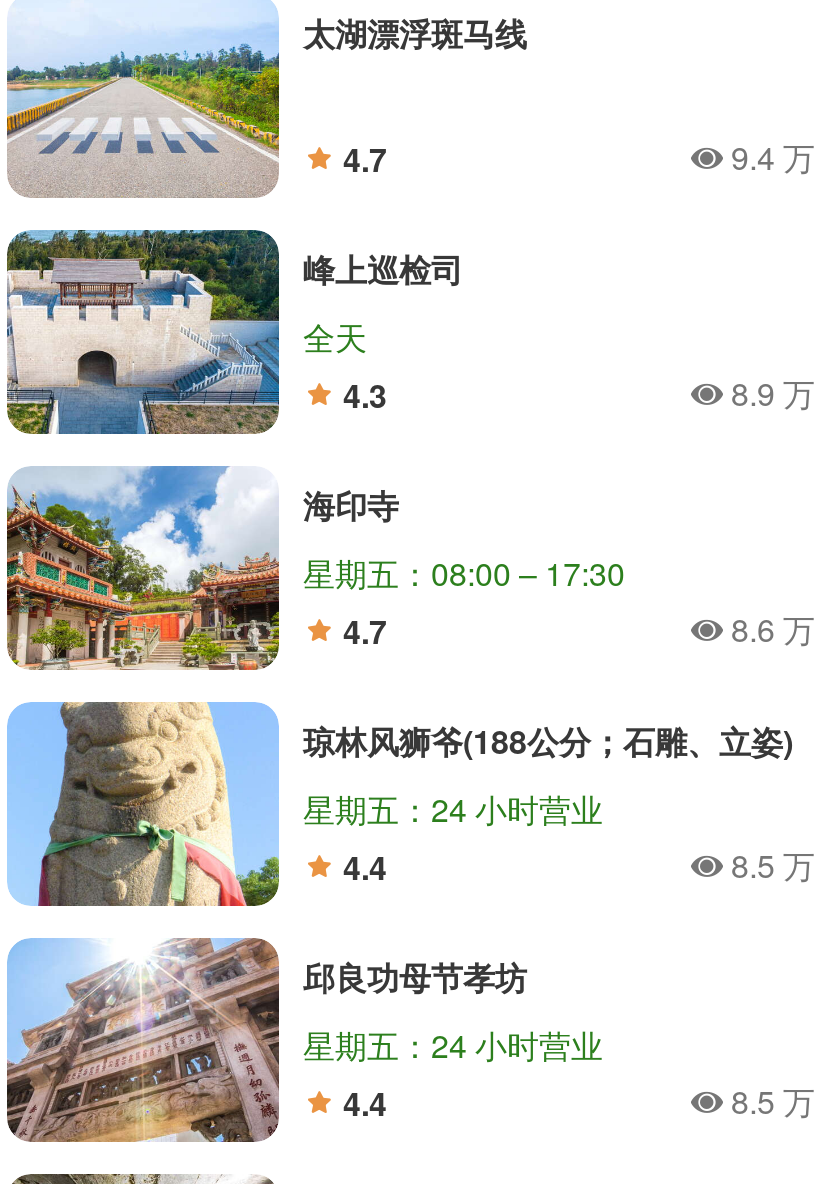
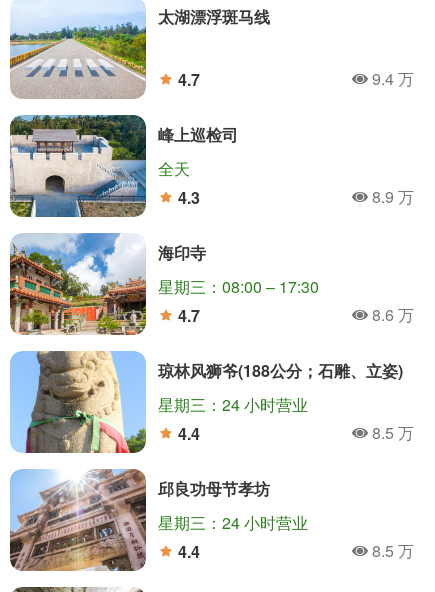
[303,550,625,596] 星期五：08:00 – 17:30 -> [158,275,319,298] 星期三：08:00 – 17:30
[303,786,603,832] 星期五：24 小时营业 -> [158,393,308,416] 星期三：24 小时营业
[303,1022,603,1068] 星期五：24 小时营业 -> [158,511,308,534] 星期三：24 小时营业

